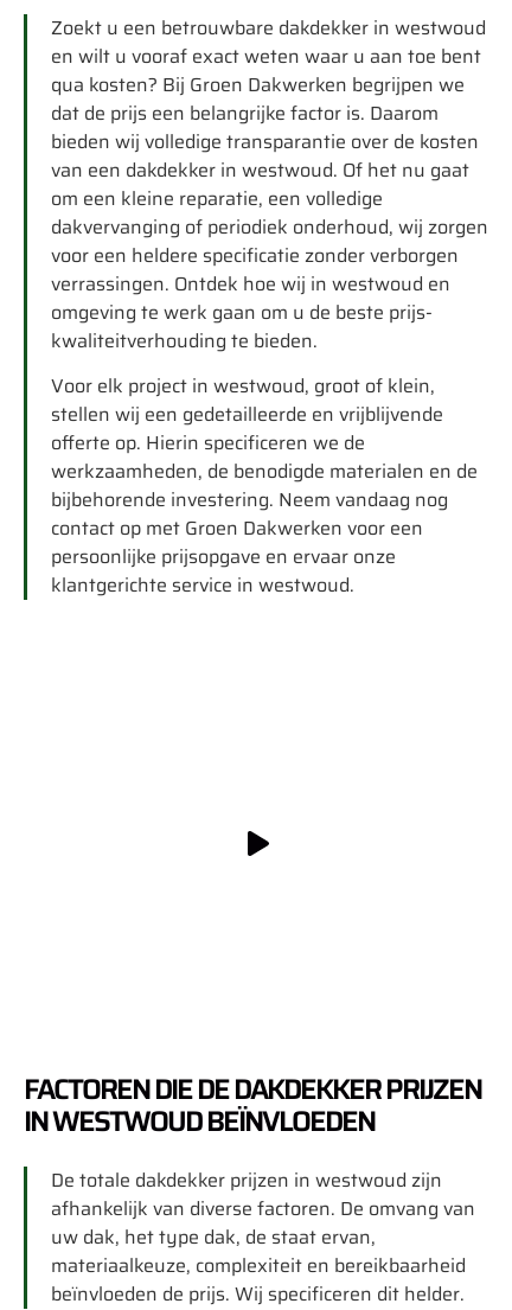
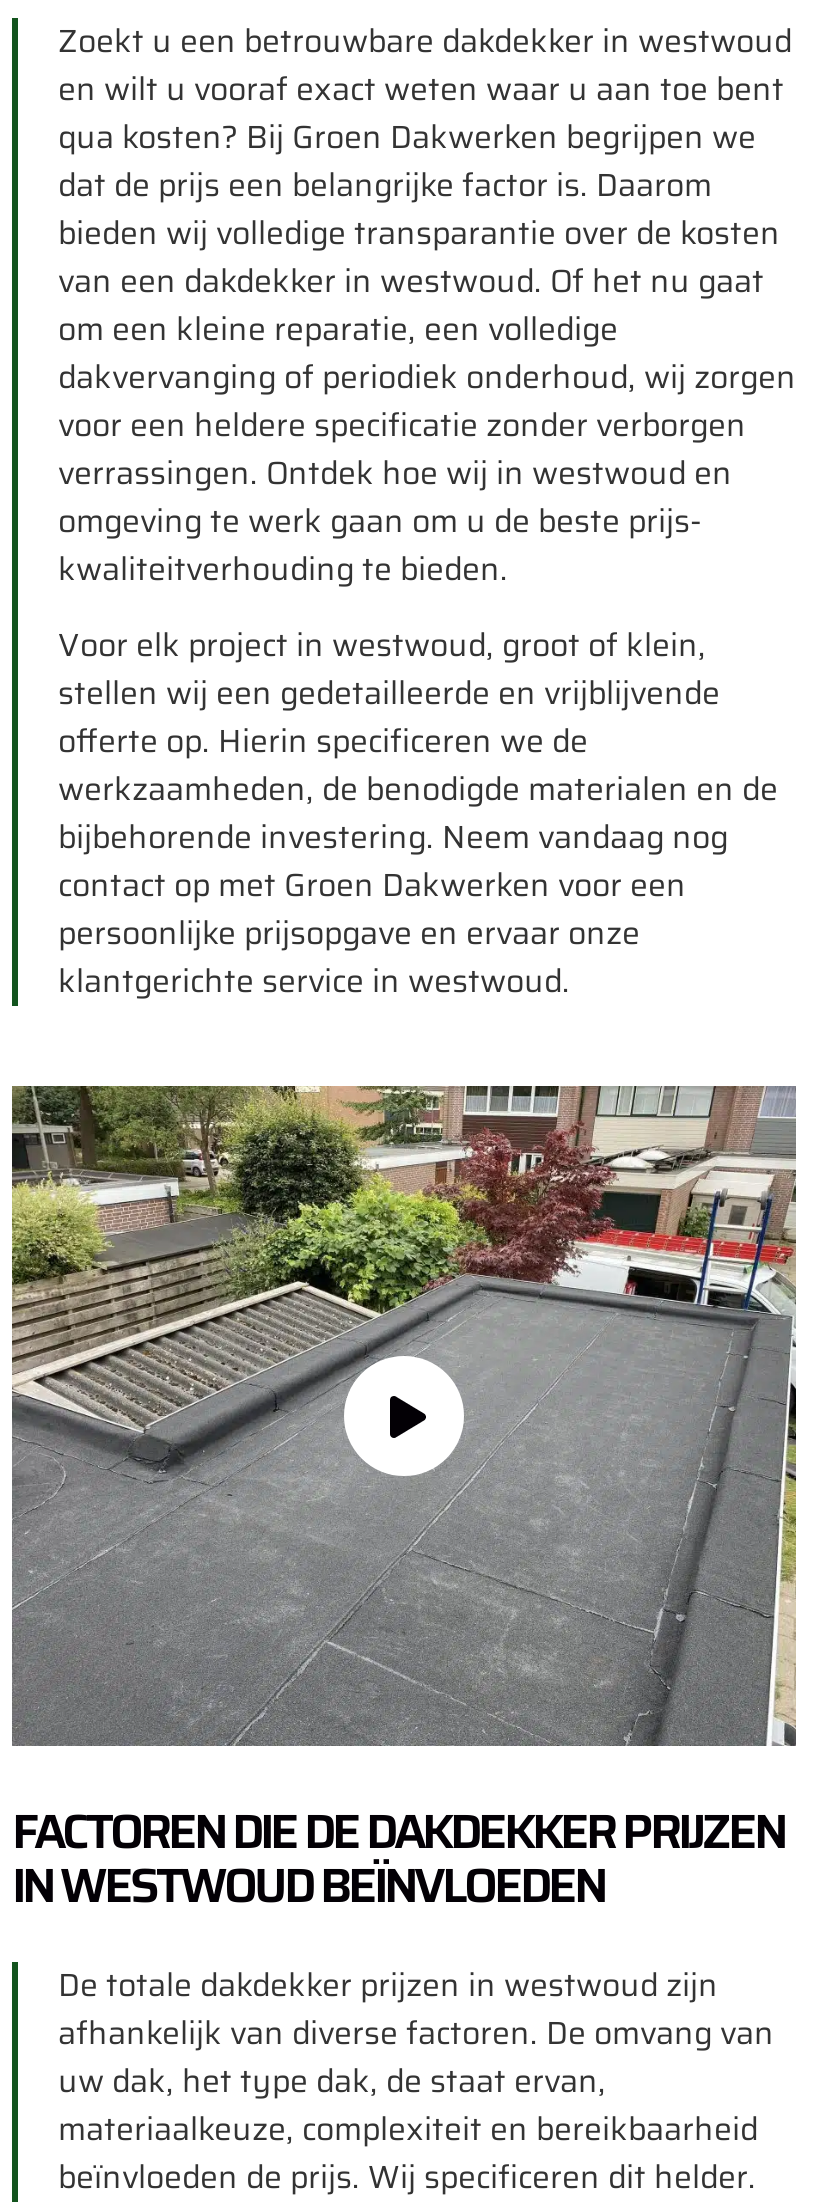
none -> [10,1084,798,1748] [image]

